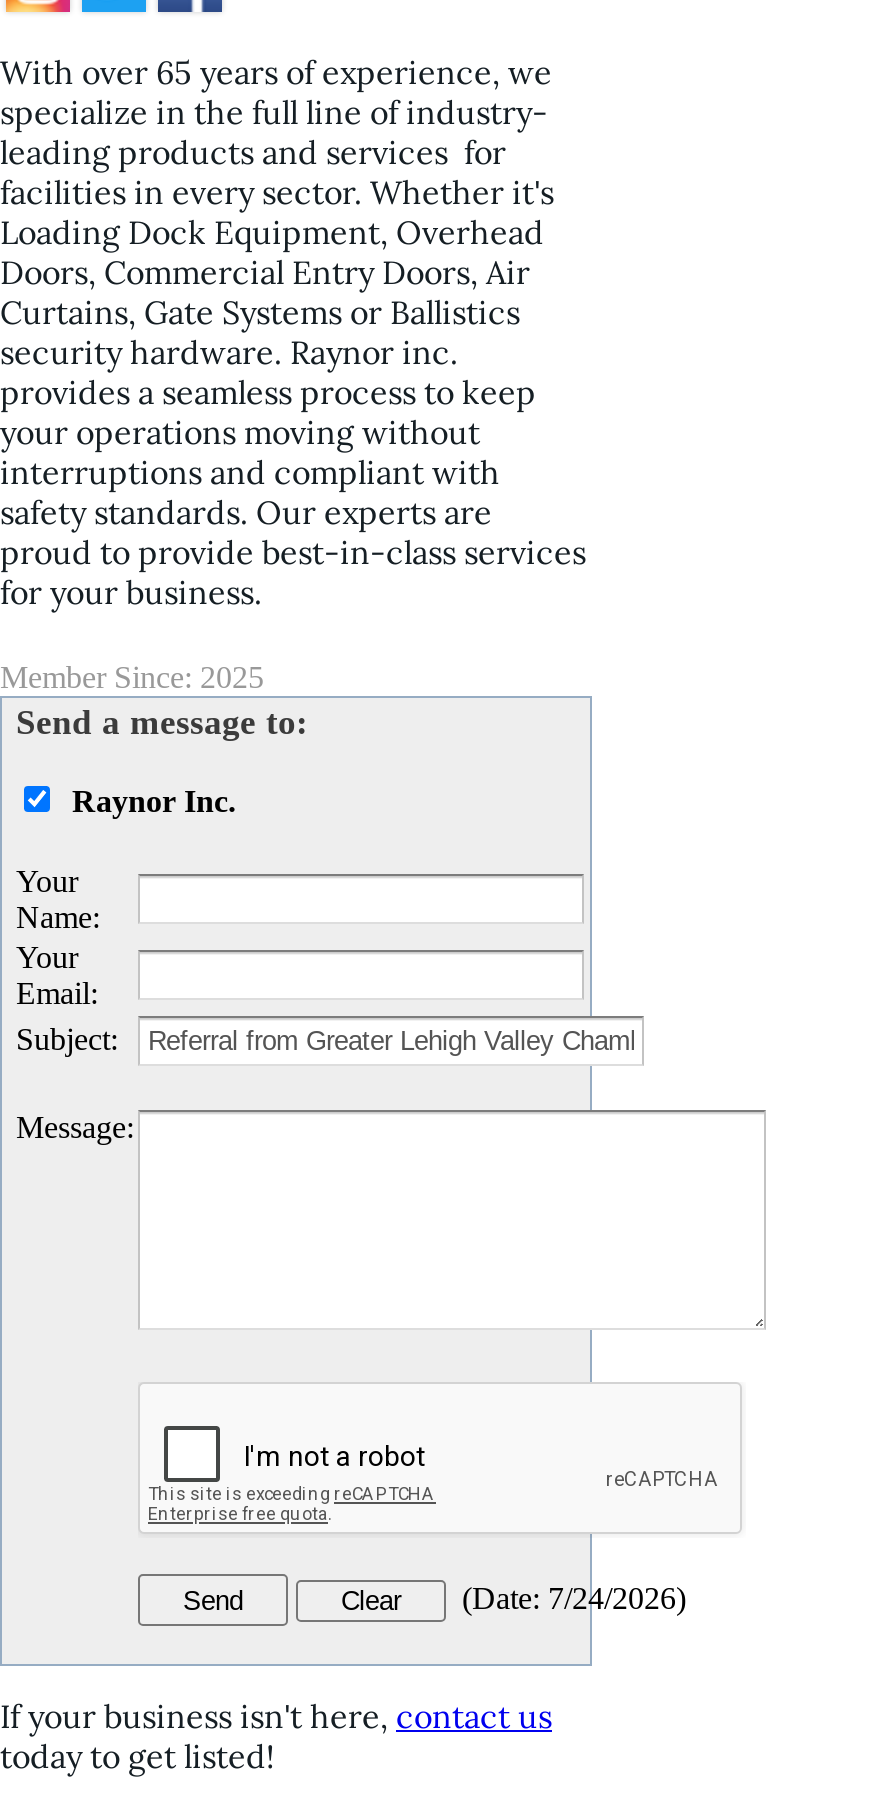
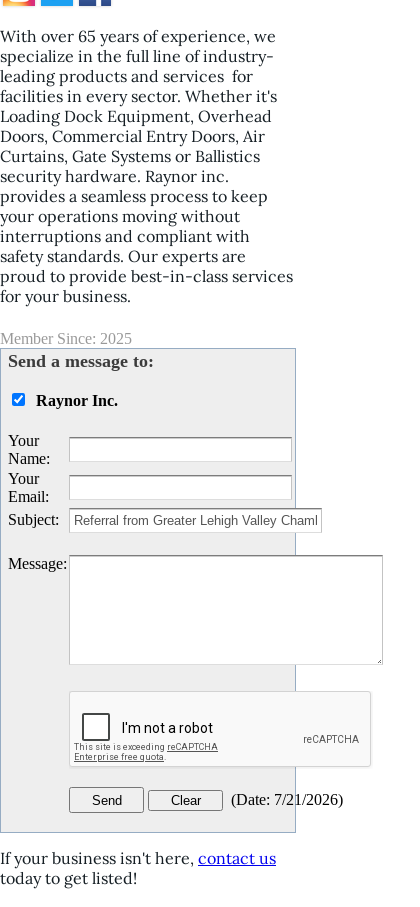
[446,1581,686,1615] (Date: 7/24/2026) -> [223,790,343,807] (Date: 7/21/2026)

